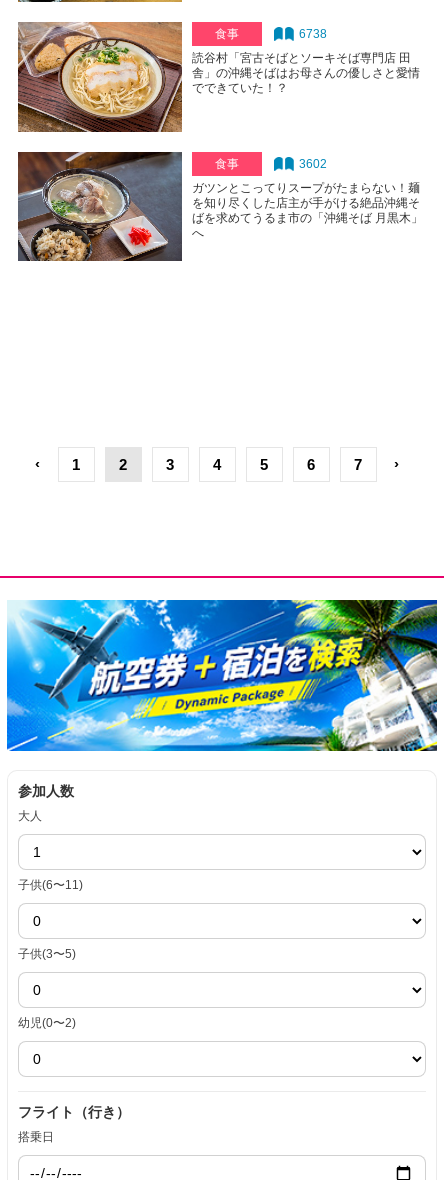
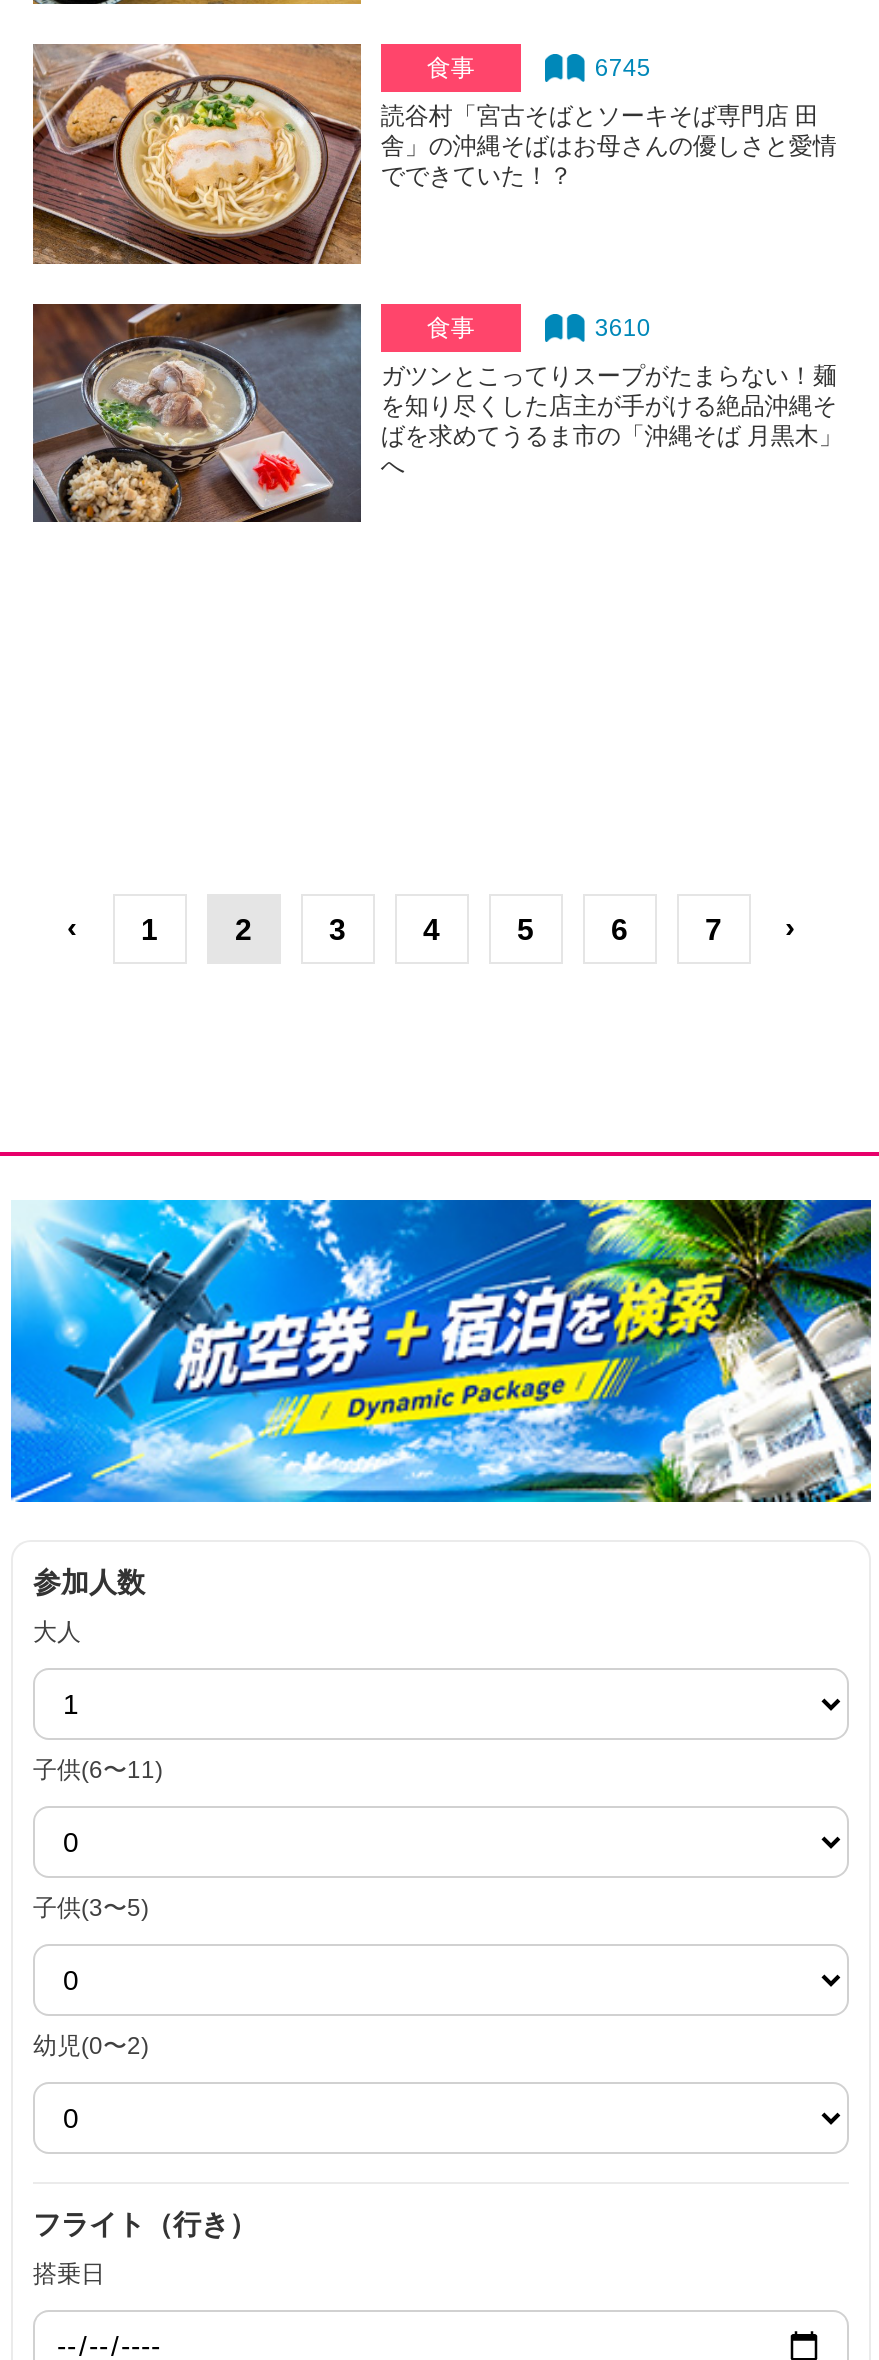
[299,27,327,41] 6738 -> [595,54,651,82] 6745
[299,157,327,171] 3602 -> [595,314,651,342] 3610

